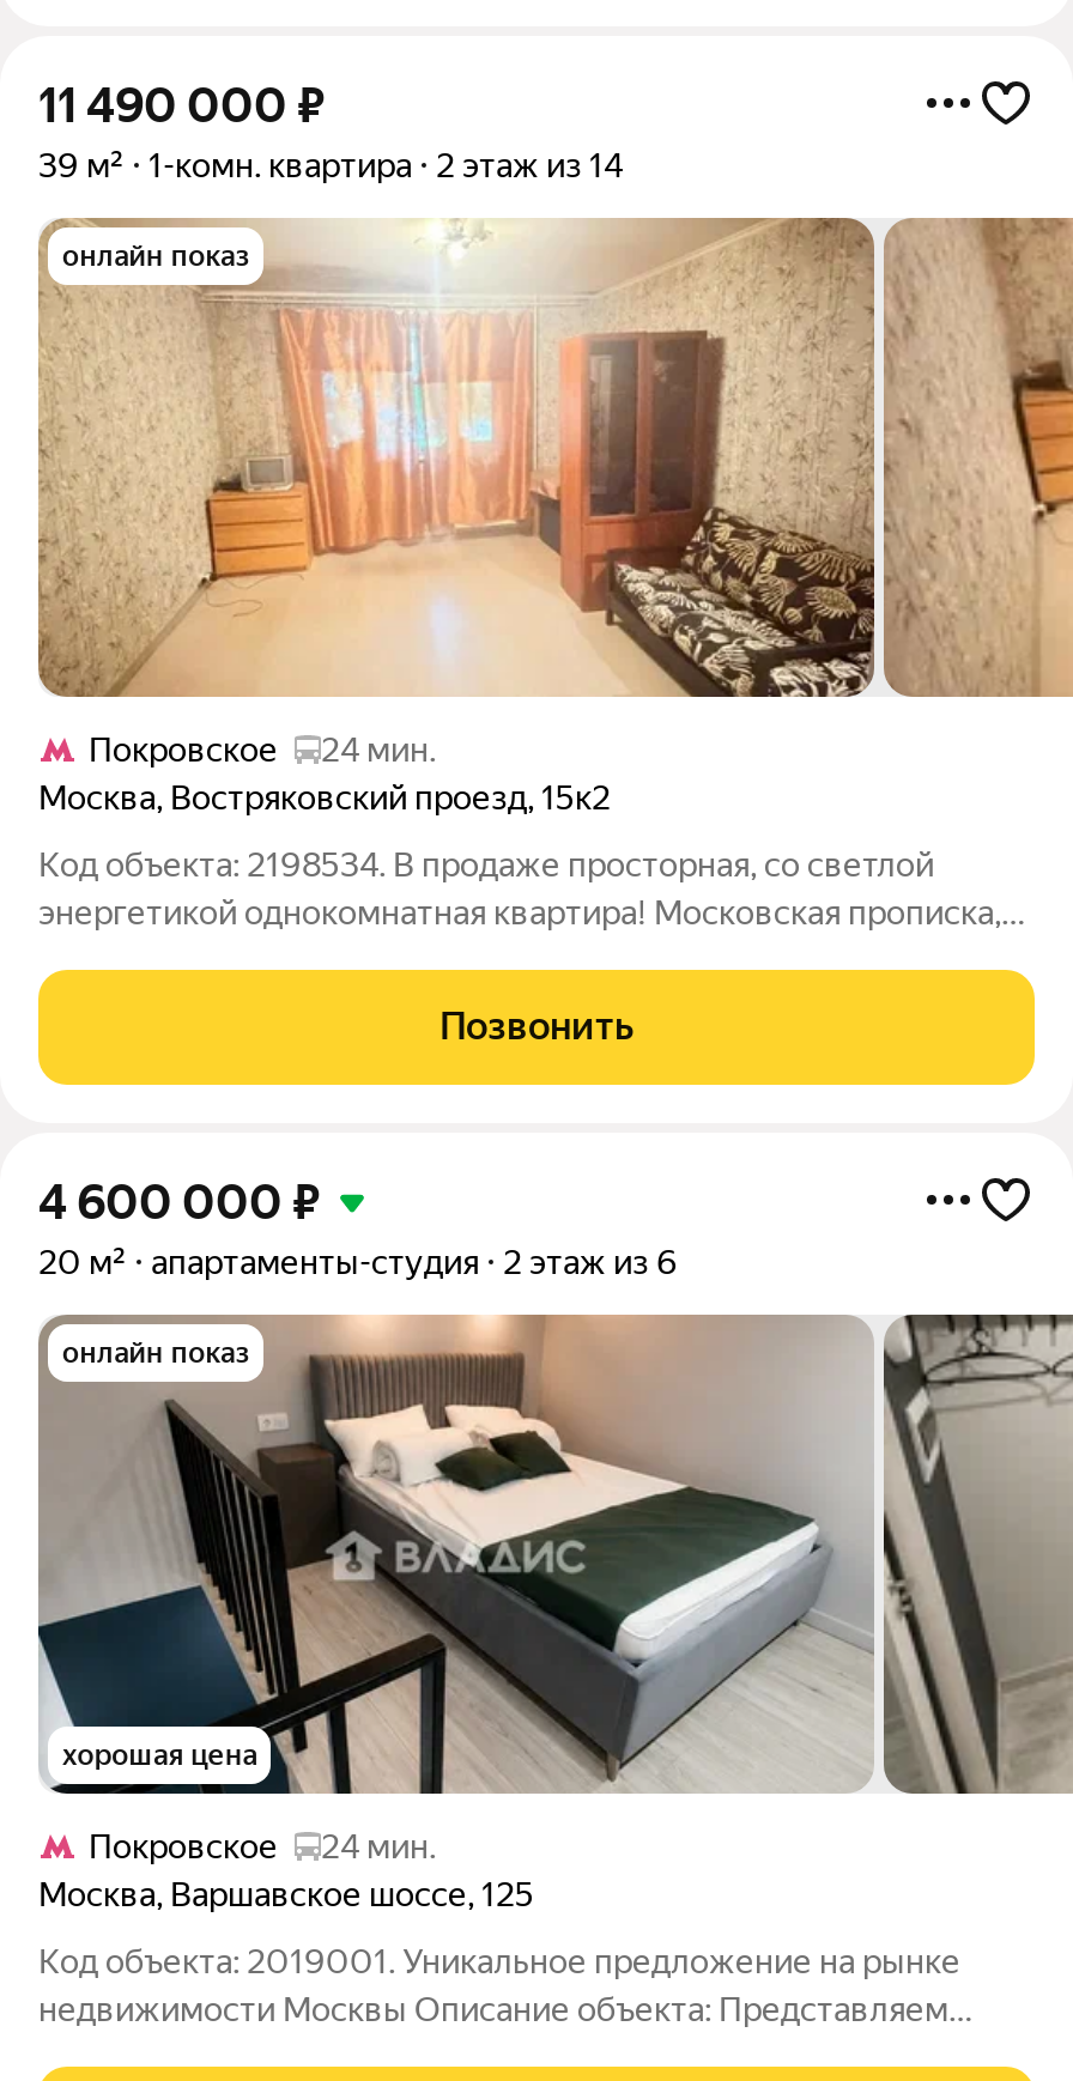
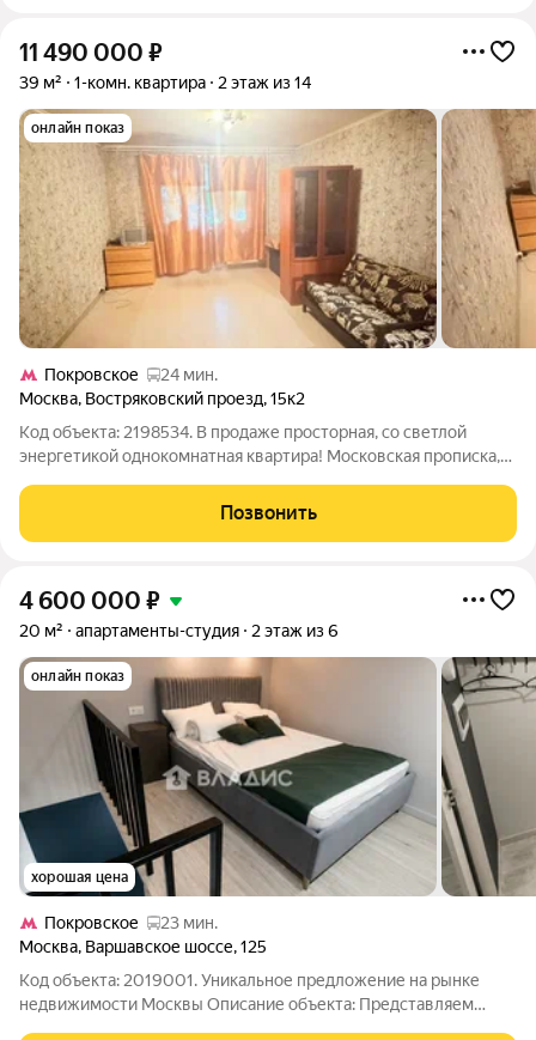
[89,1828,436,1866] Покровское 24 мин. -> [44,913,218,933] Покровское 23 мин.

